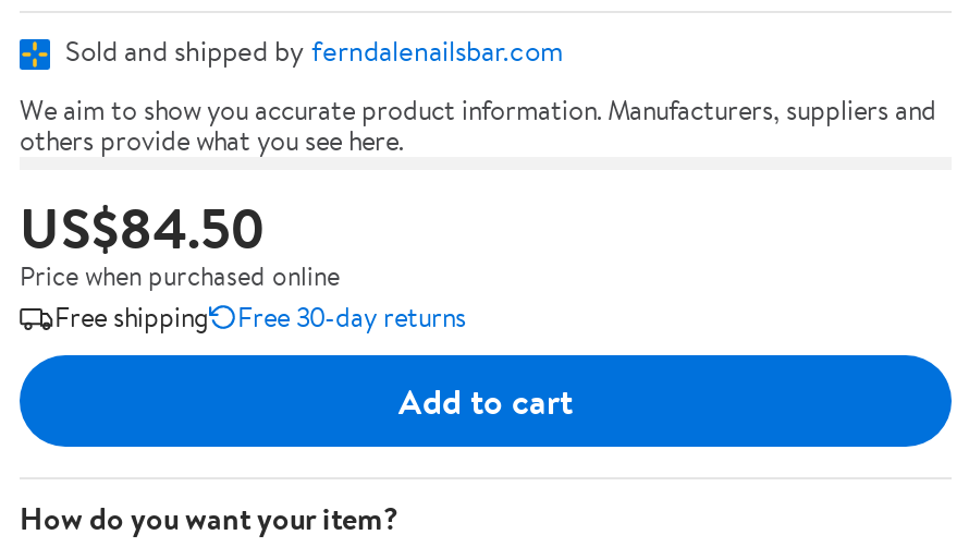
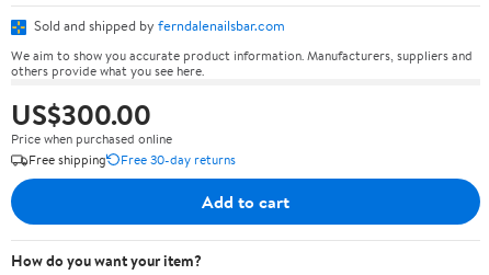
[20,190,266,266] US$84.50 -> [11,95,151,134] US$300.00

